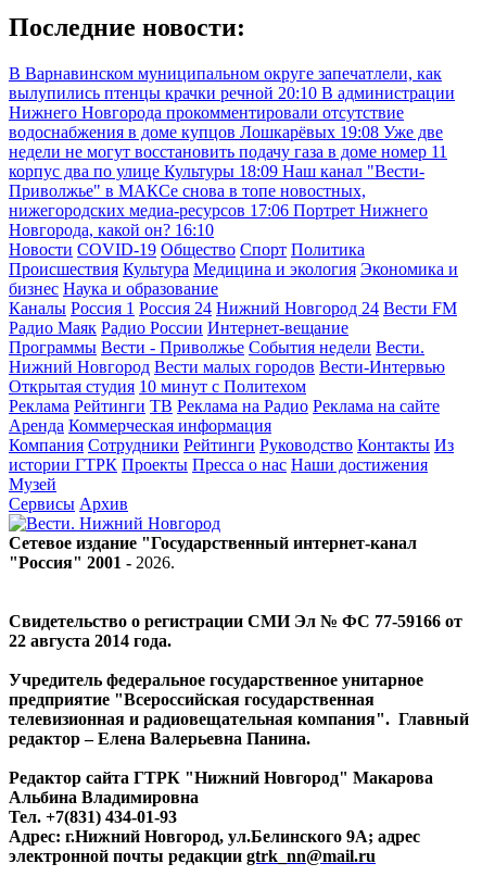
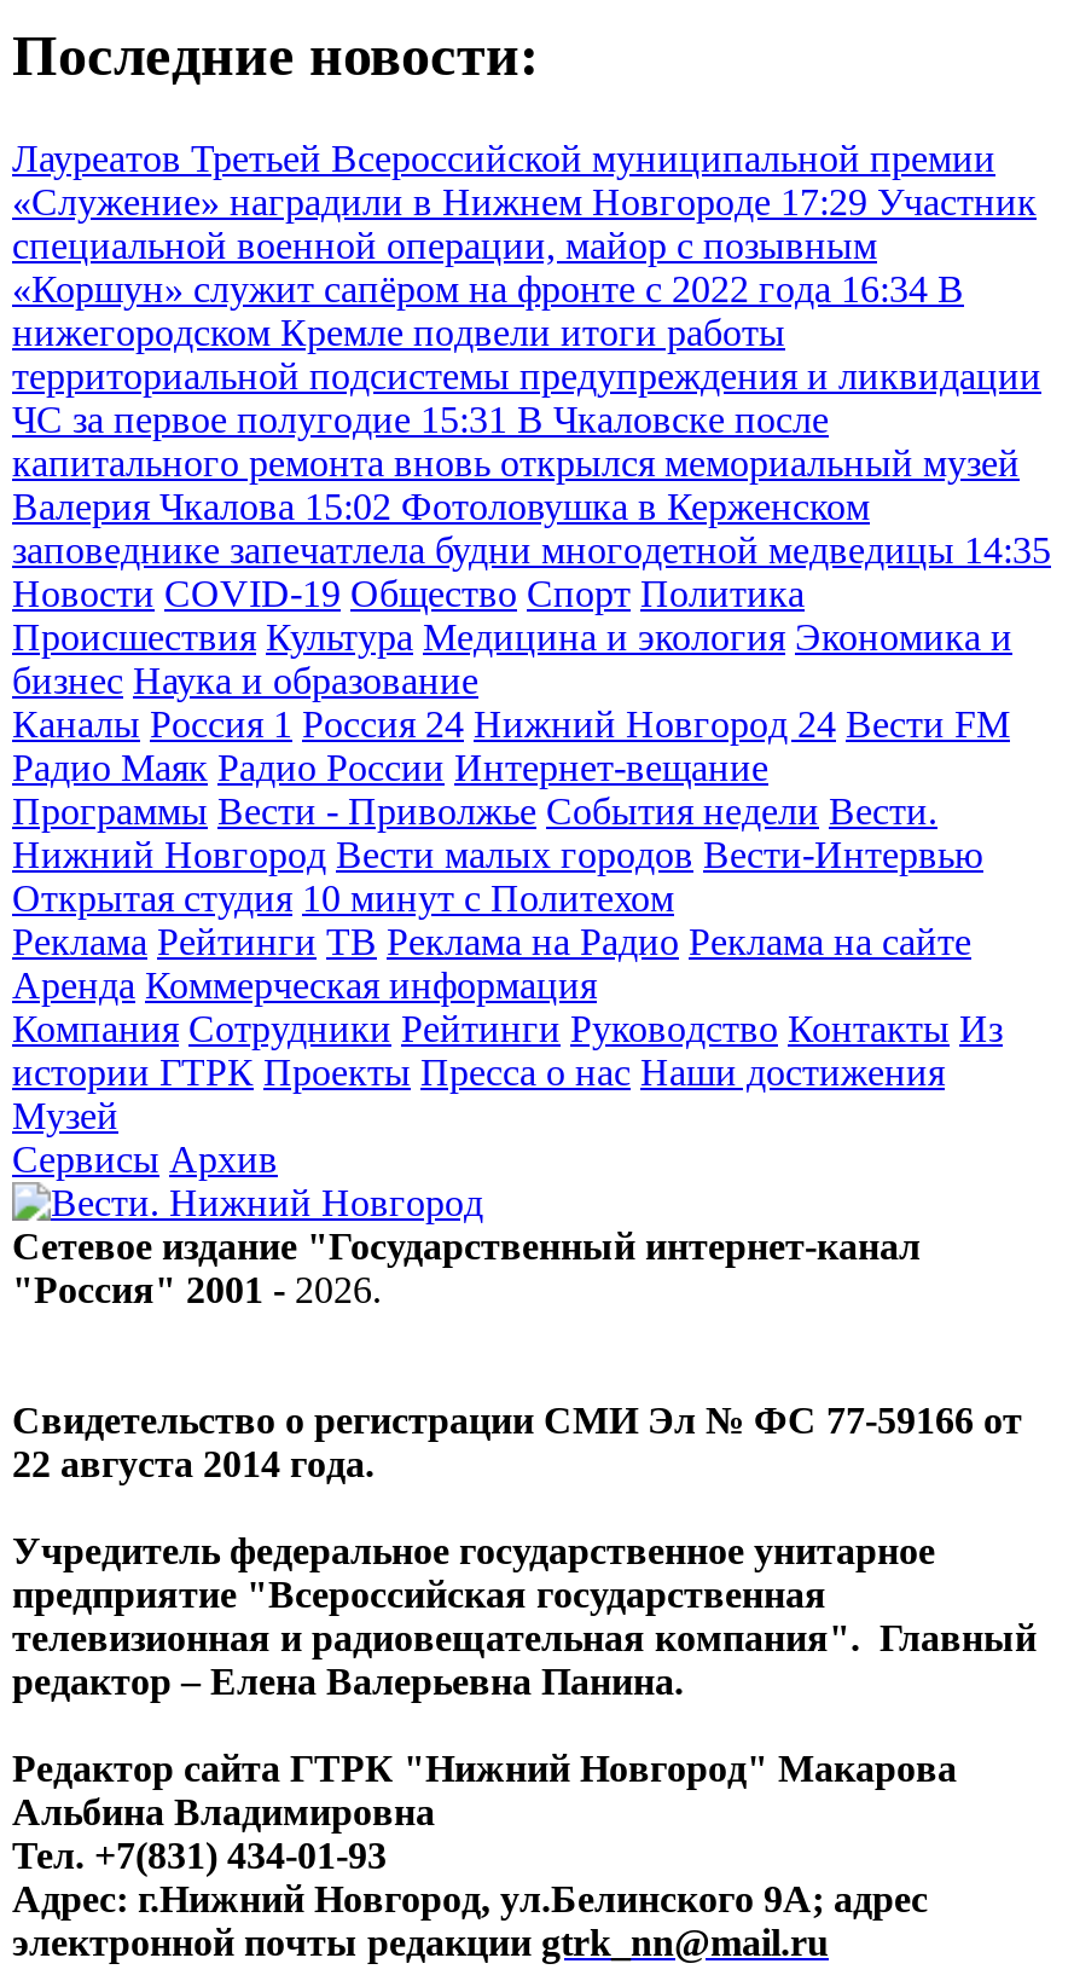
[9,64,455,239] В Варнавинском муниципальном округе запечатлели, как | вылупились птенцы крачки речной 20:10 В администрации | Нижнего Новгорода прокомментировали отсутствие | водоснабжения в доме купцов Лошкарёвых 19:08 Уже две | недели не могут восстановить подачу газа в доме номер 11 | корпус два по улице Культуры 18:09 Наш канал "Вести- | Приволжье" в МАКСе снова в топе новостных, | нижегородских медиа-ресурсов 17:06 Портрет Нижнего | Новгорода, какой он? 16:10 -> [12,138,1051,570] Лауреатов Третьей Всероссийской муниципальной премии | «Служение» наградили в Нижнем Новгороде 17:29 Участник | специальной военной операции, майор с позывным | «Коршун» служит сапёром на фронте с 2022 года 16:34 В | нижегородском Кремле подвели итоги работы | территориальной подсистемы предупреждения и ликвидации | ЧС за первое полугодие 15:31 В Чкаловске после | капитального ремонта вновь открылся мемориальный музей | Валерия Чкалова 15:02 Фотоловушка в Керженском | заповеднике запечатлела будни многодетной медведицы 14:35

